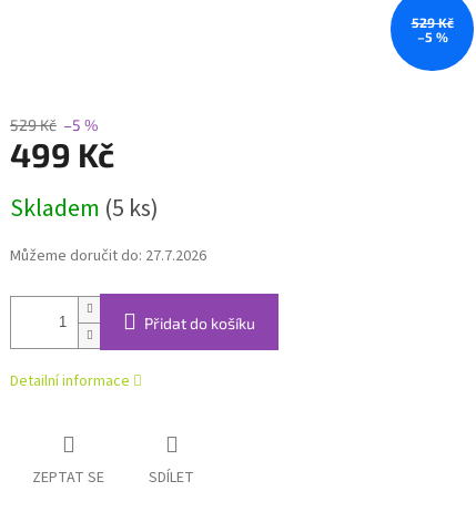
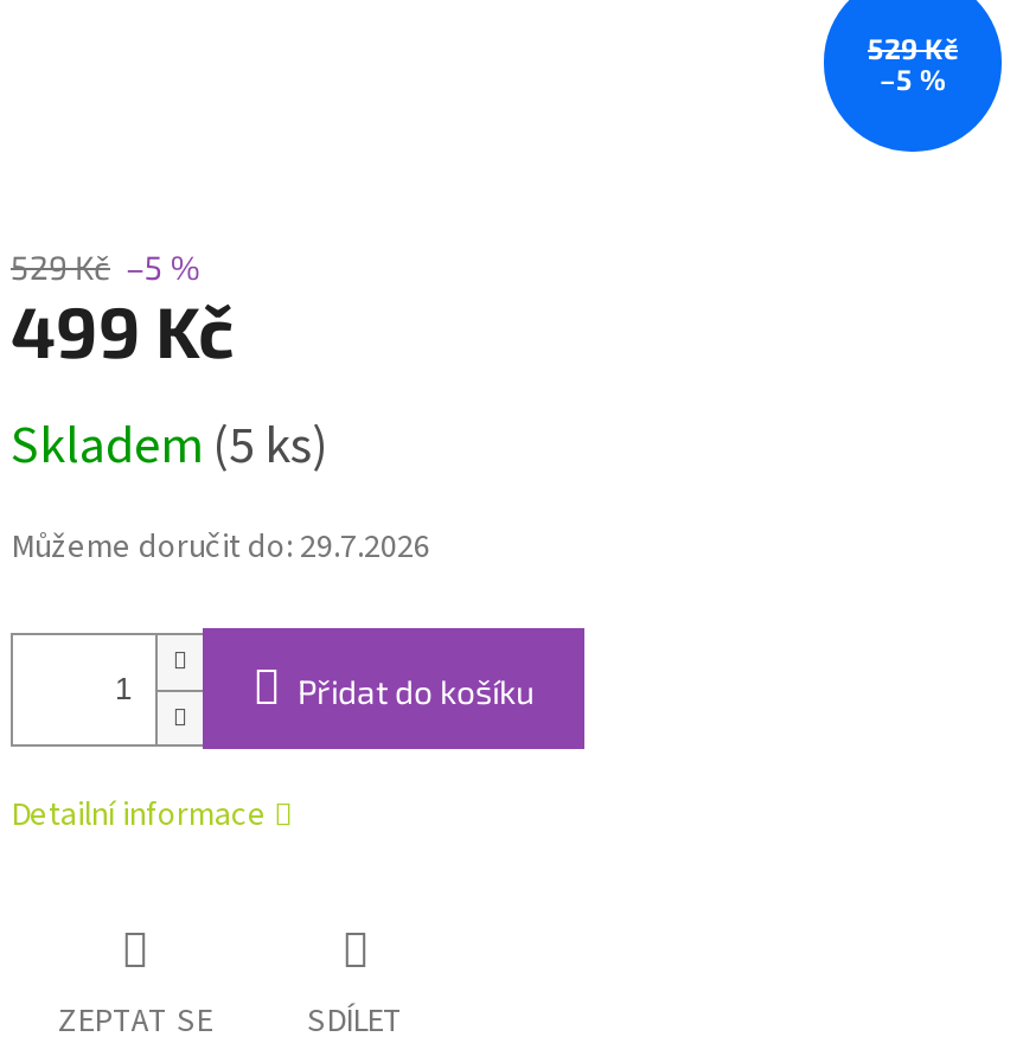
[10,245,206,267] Můžeme doručit do: 27.7.2026 -> [11,524,430,571] Můžeme doručit do: 29.7.2026

